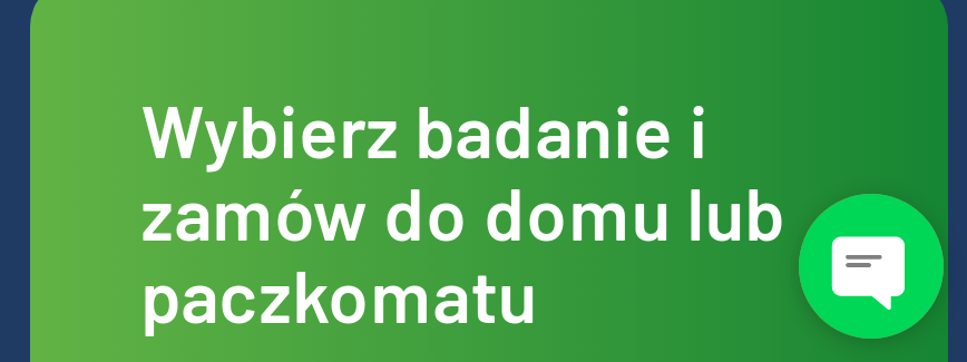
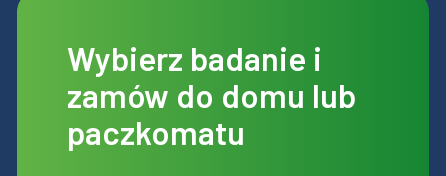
[799,194,944,339] [image] -> none

